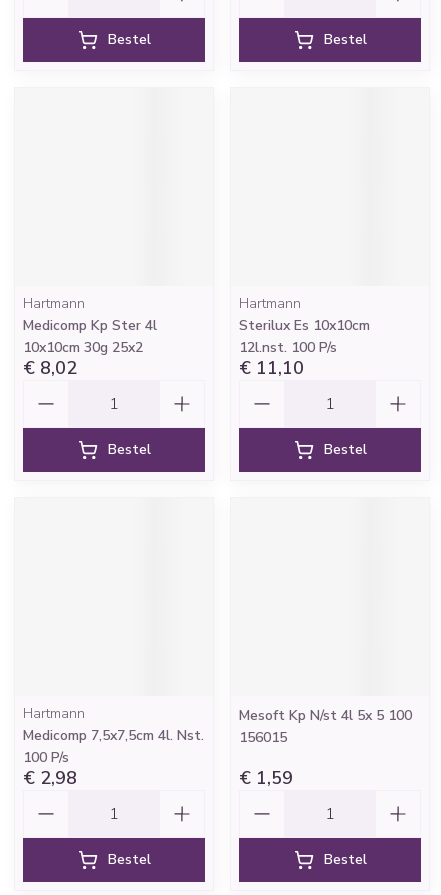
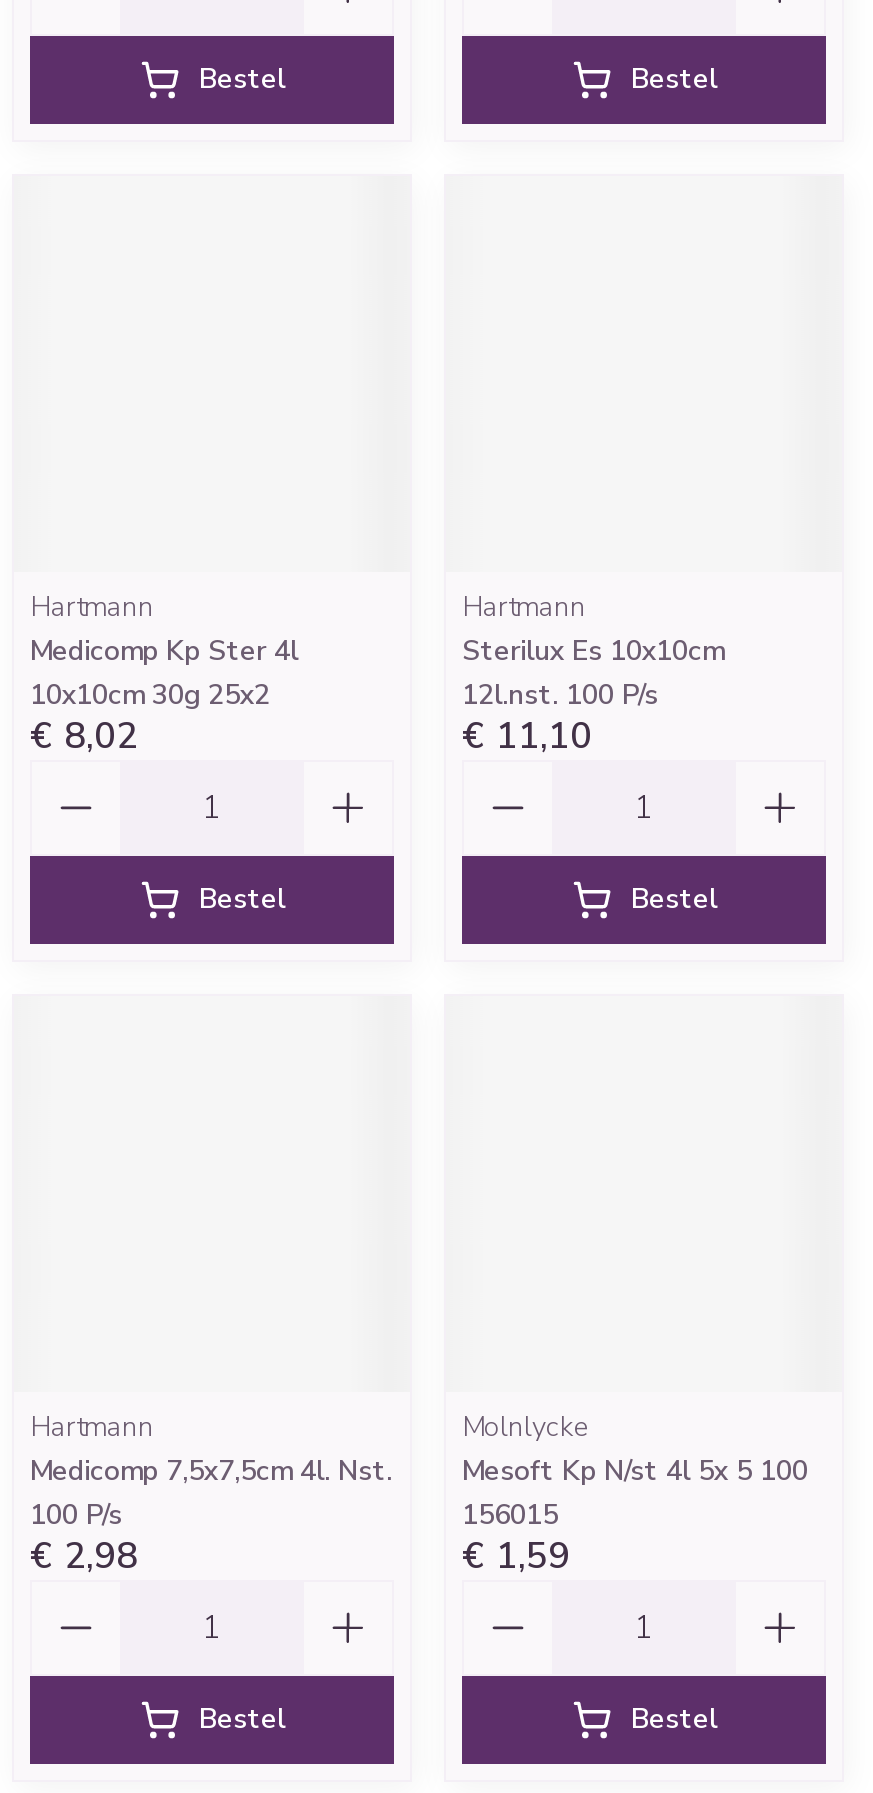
moved [239,706,412,747] -> [462,1452,808,1534]: Mesoft Kp N/st 4l 5x 5 100 | 156015
none -> [462,1408,590,1446] Molnlycke

